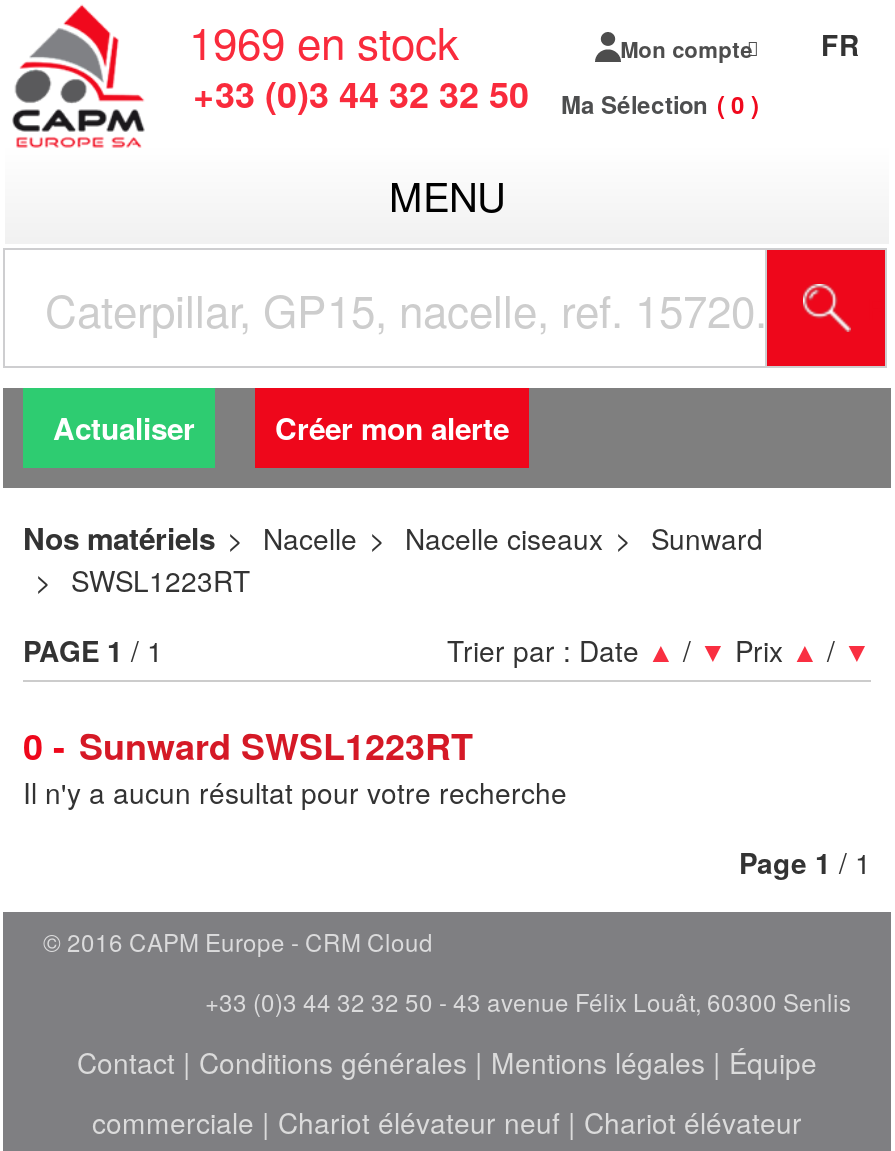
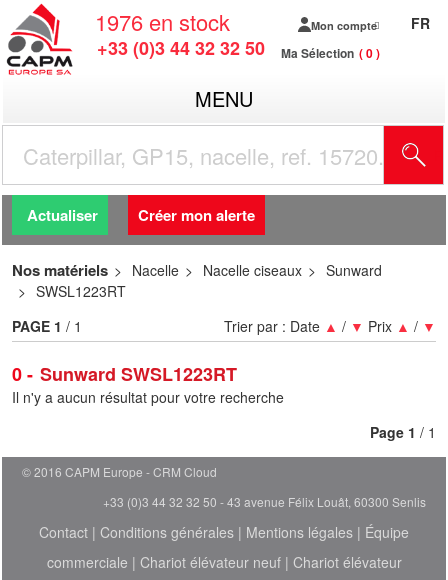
[189,10,459,72] 1969 en stock -> [95,6,230,37] 1976 en stock

